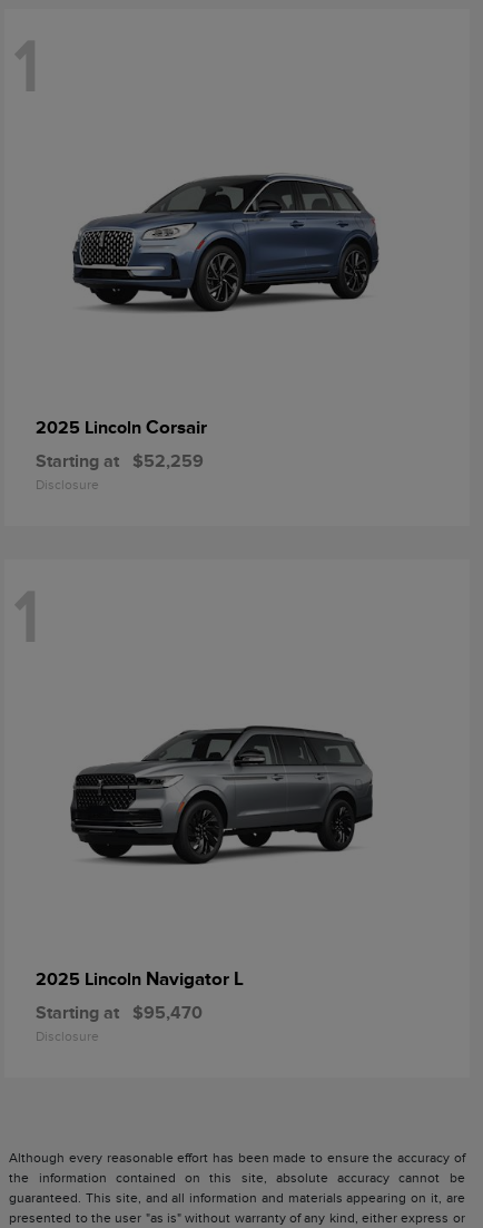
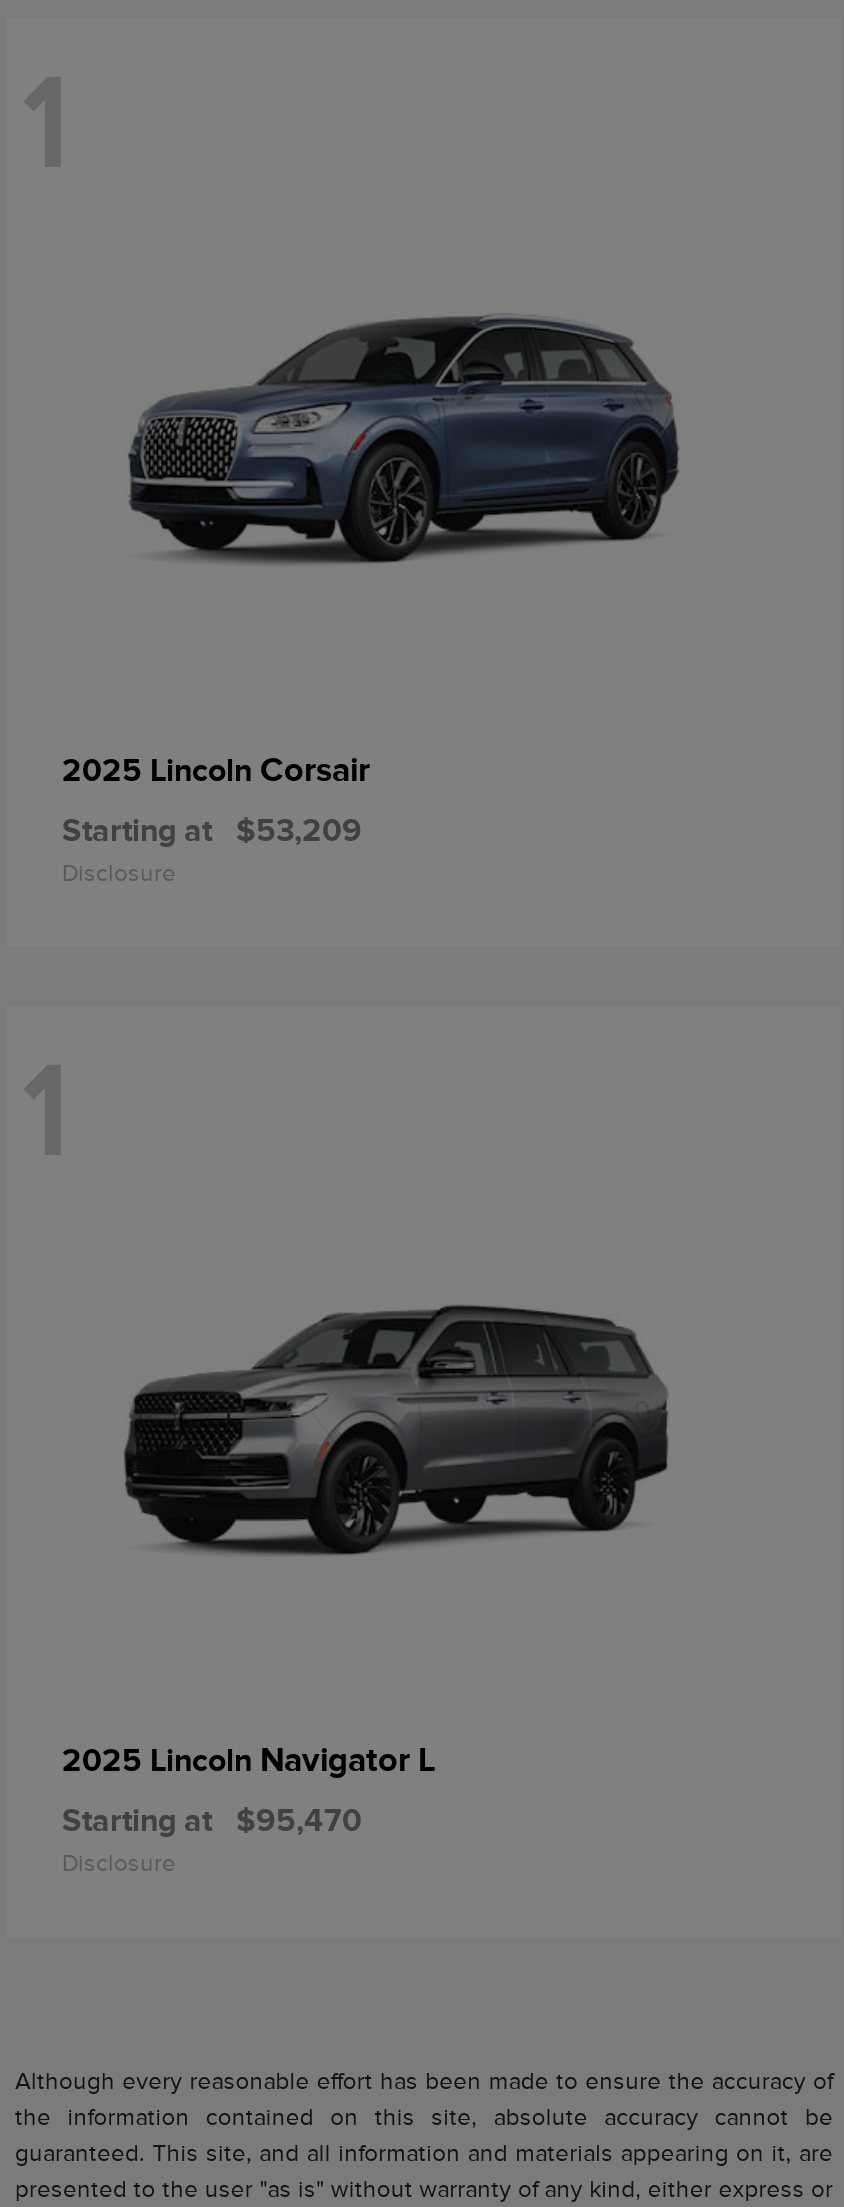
[36,452,204,472] Starting at $52,259 -> [62,814,362,850] Starting at $53,209

